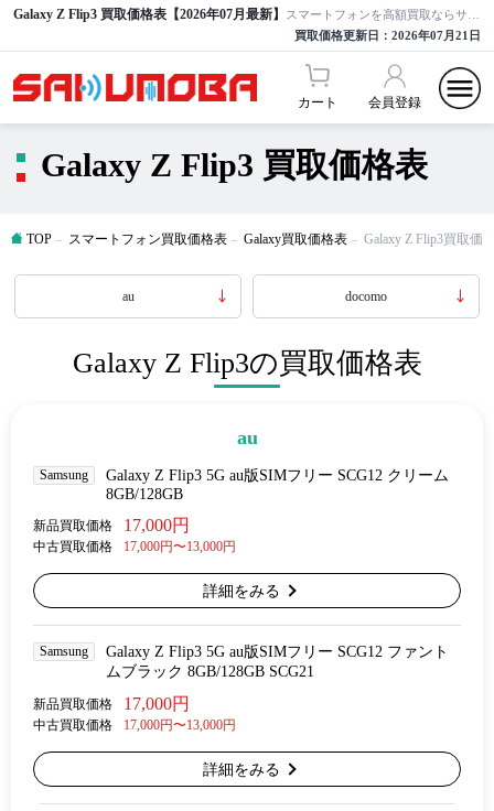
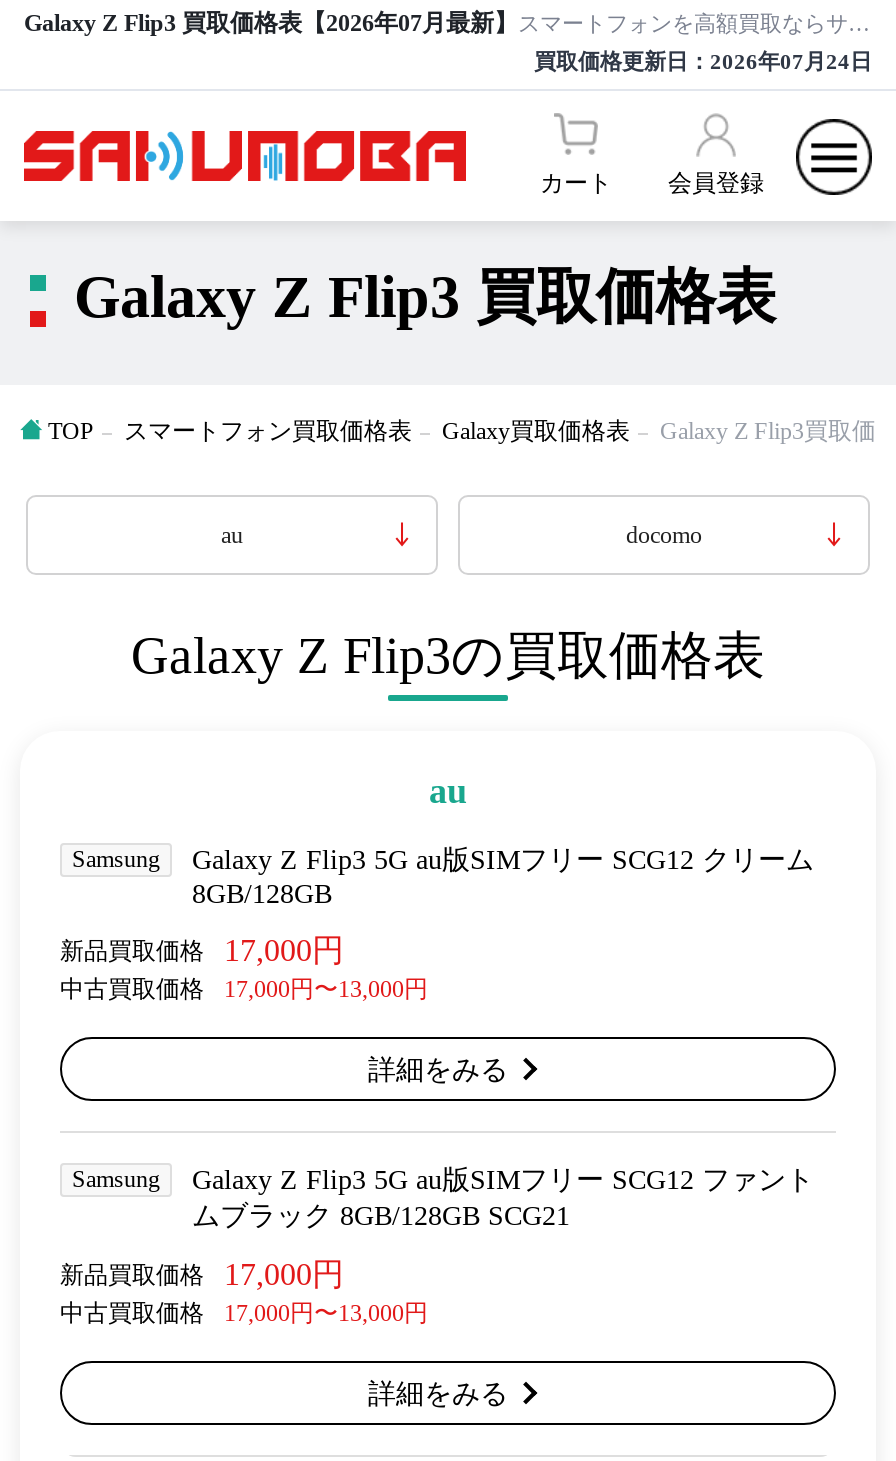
[294,29,481,42] 買取価格更新日：2026年07月21日 -> [534,49,872,73] 買取価格更新日：2026年07月24日

